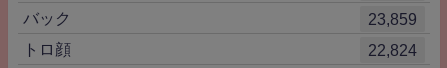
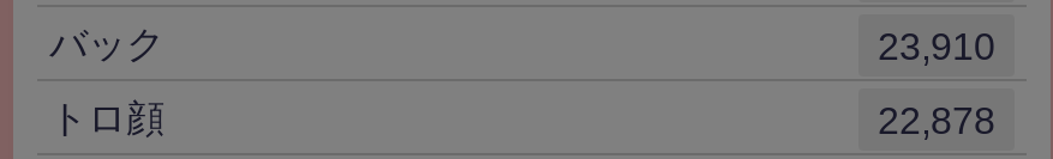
[368,11,417,27] 23,859 -> [878,26,995,64] 23,910
[368,42,417,58] 22,824 -> [878,100,995,138] 22,878

